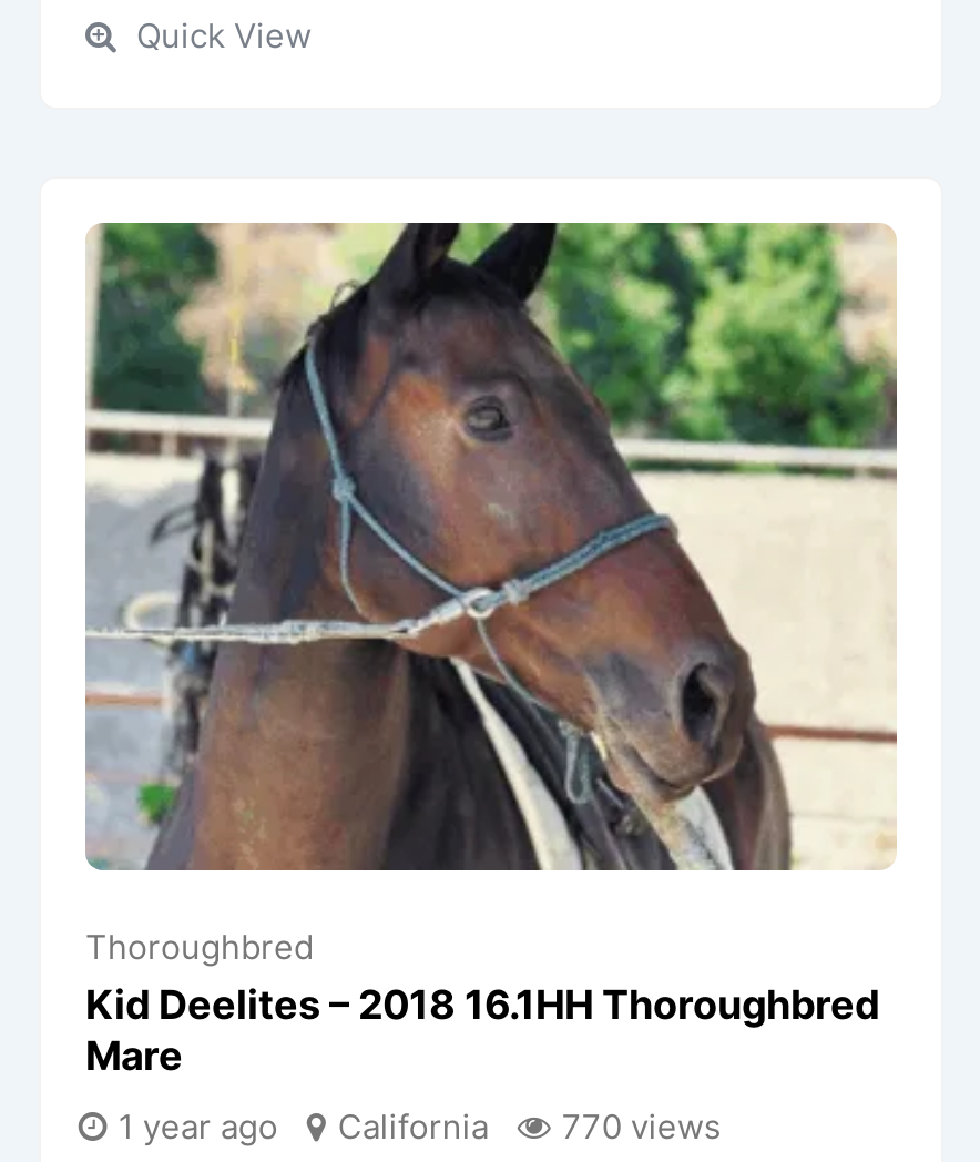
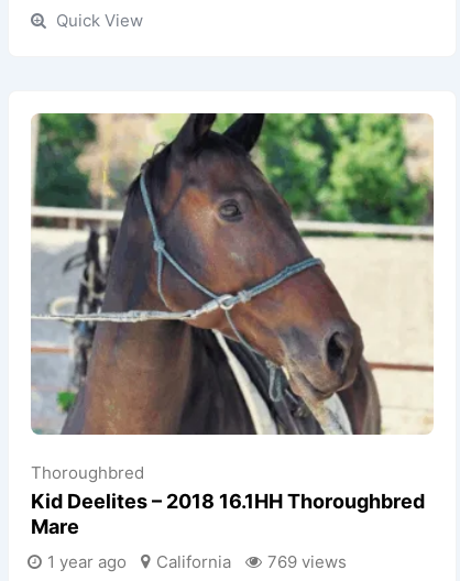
[118,1106,721,1148] 1 year ago California 770 views -> [47,552,346,573] 1 year ago California 769 views

